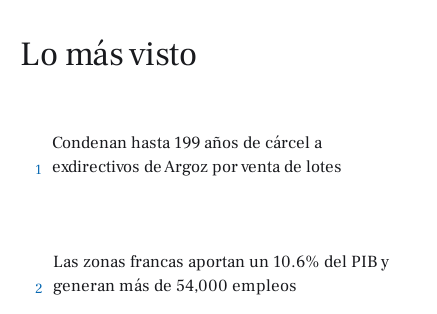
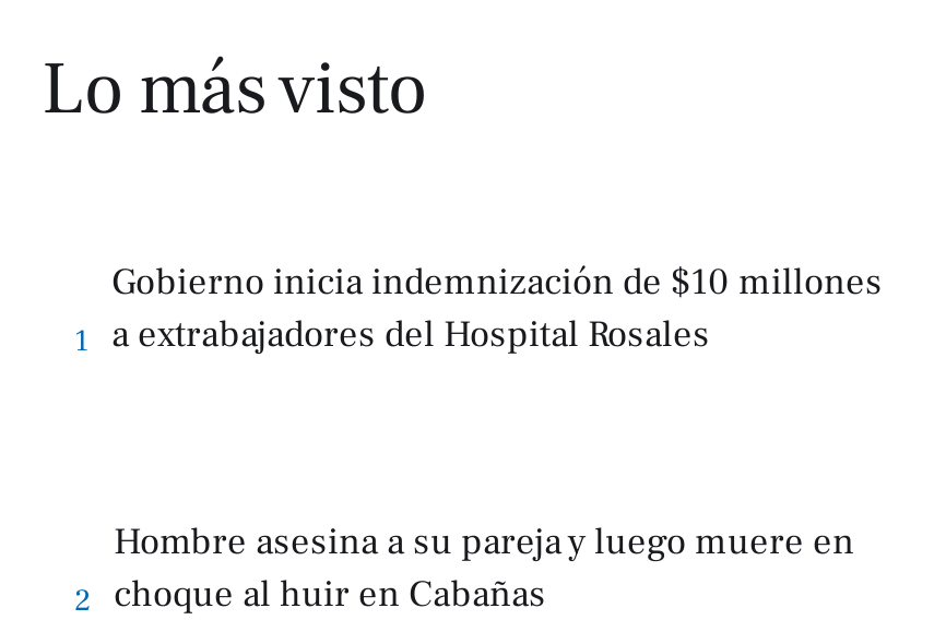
[52,132,342,178] Condenan hasta 199 años de cárcel a | exdirectivos de Argoz por venta de lotes -> [111,259,883,359] Gobierno inicia indemnización de $10 millones | a extrabajadores del Hospital Rosales
[53,251,389,297] Las zonas francas aportan un 10.6% del PIB y | generan más de 54,000 empleos -> [114,518,854,619] Hombre asesina a su pareja y luego muere en | choque al huir en Cabañas

